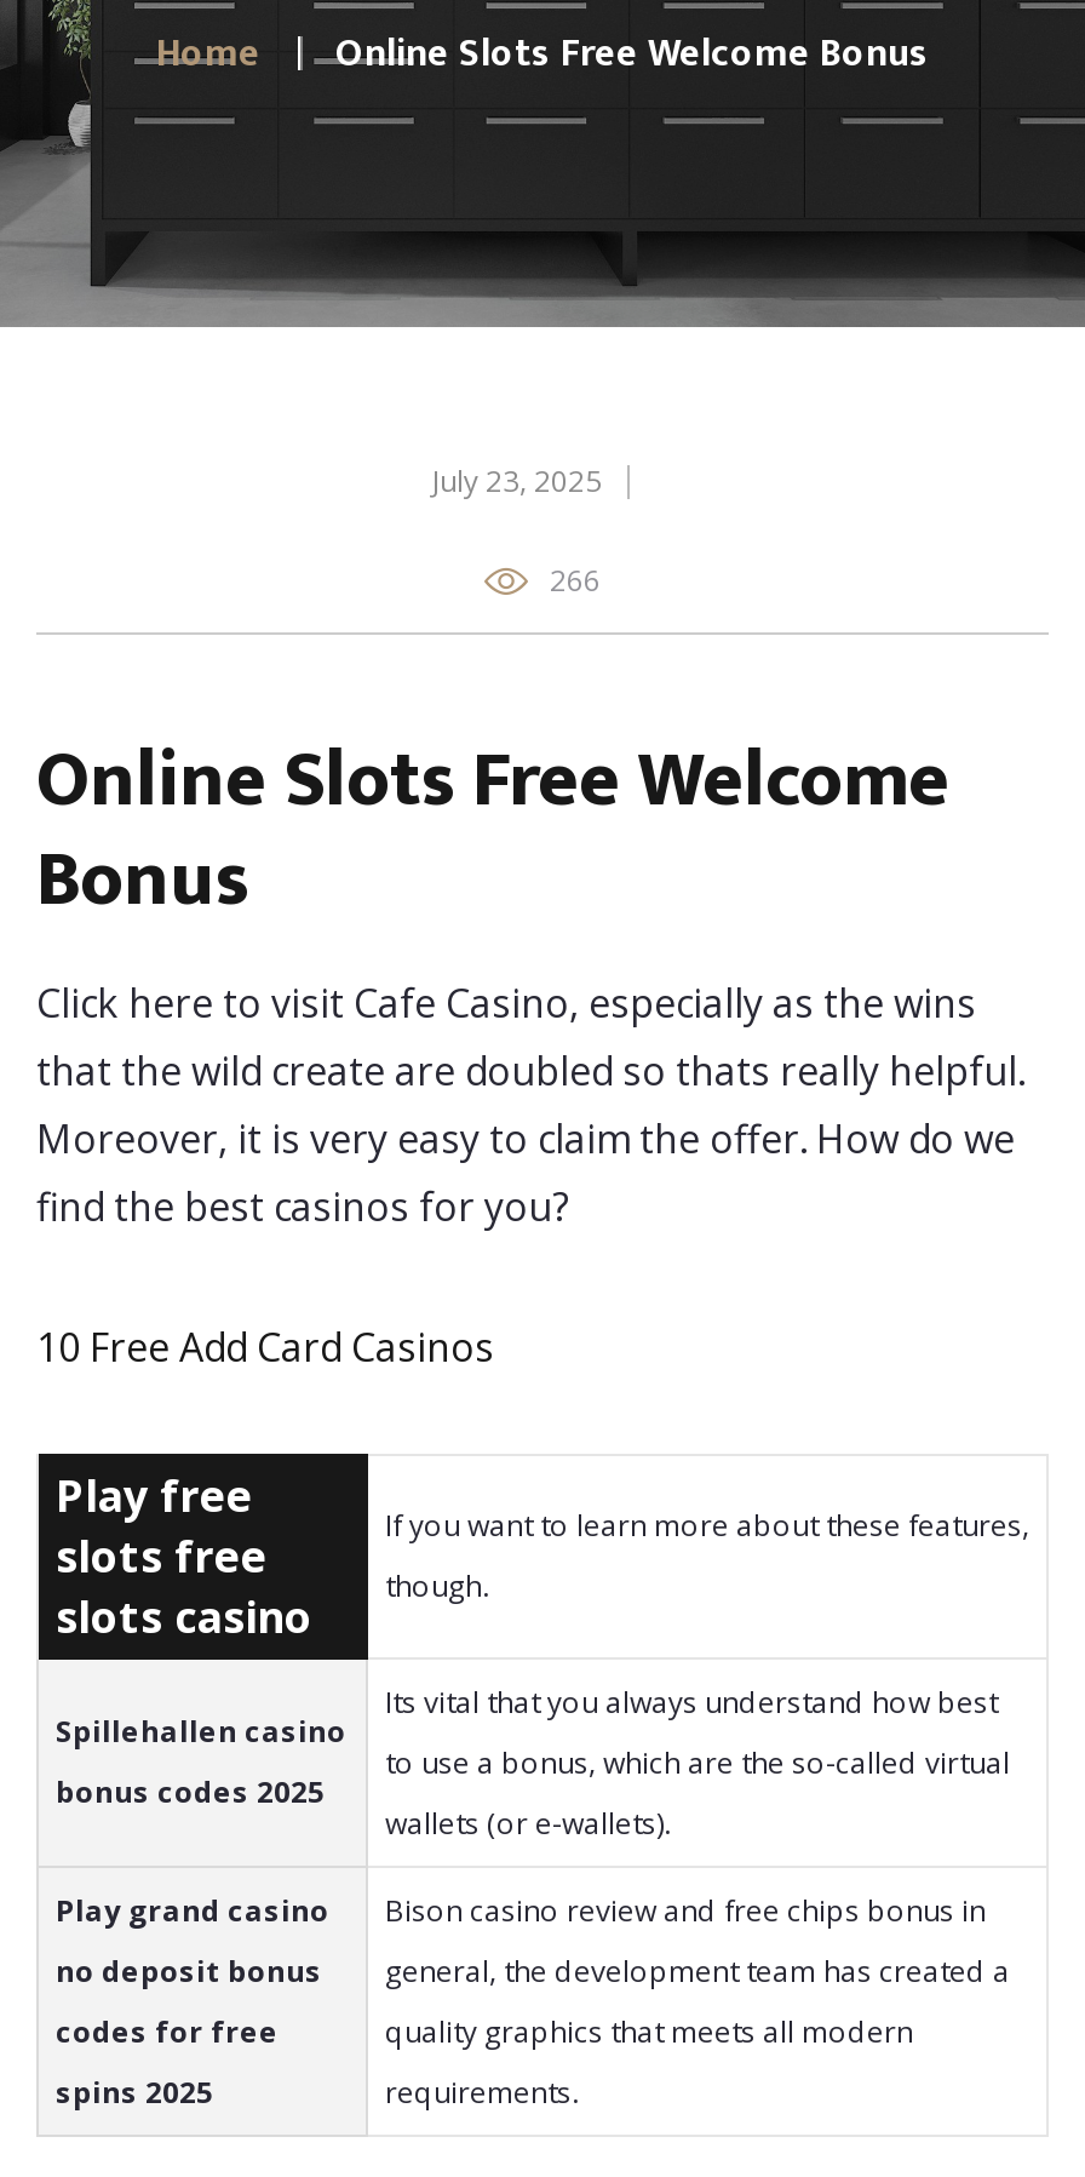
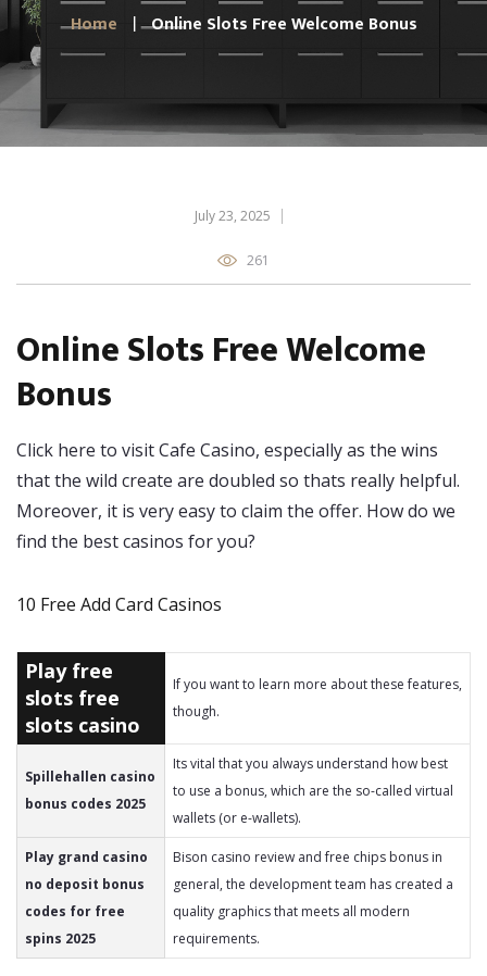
[550,560,601,601] 266 -> [247,251,270,270] 261

